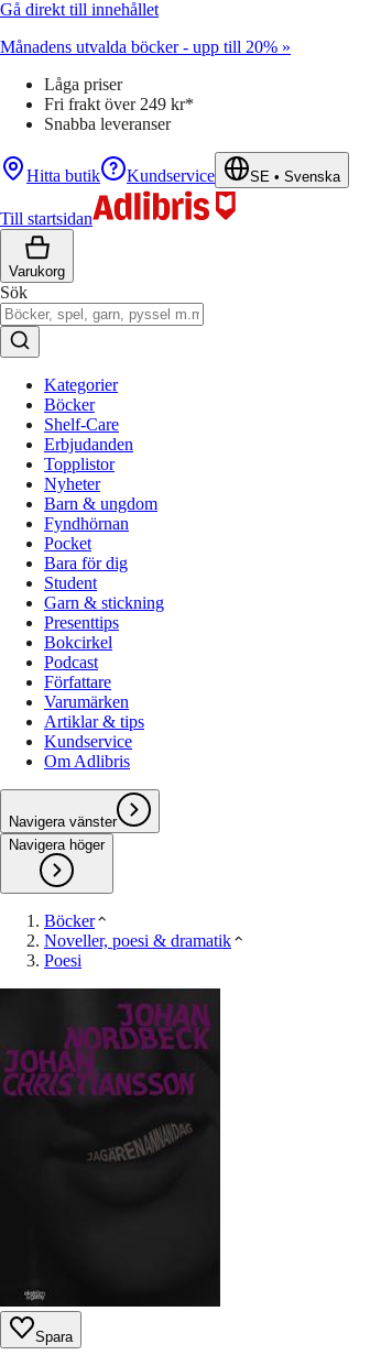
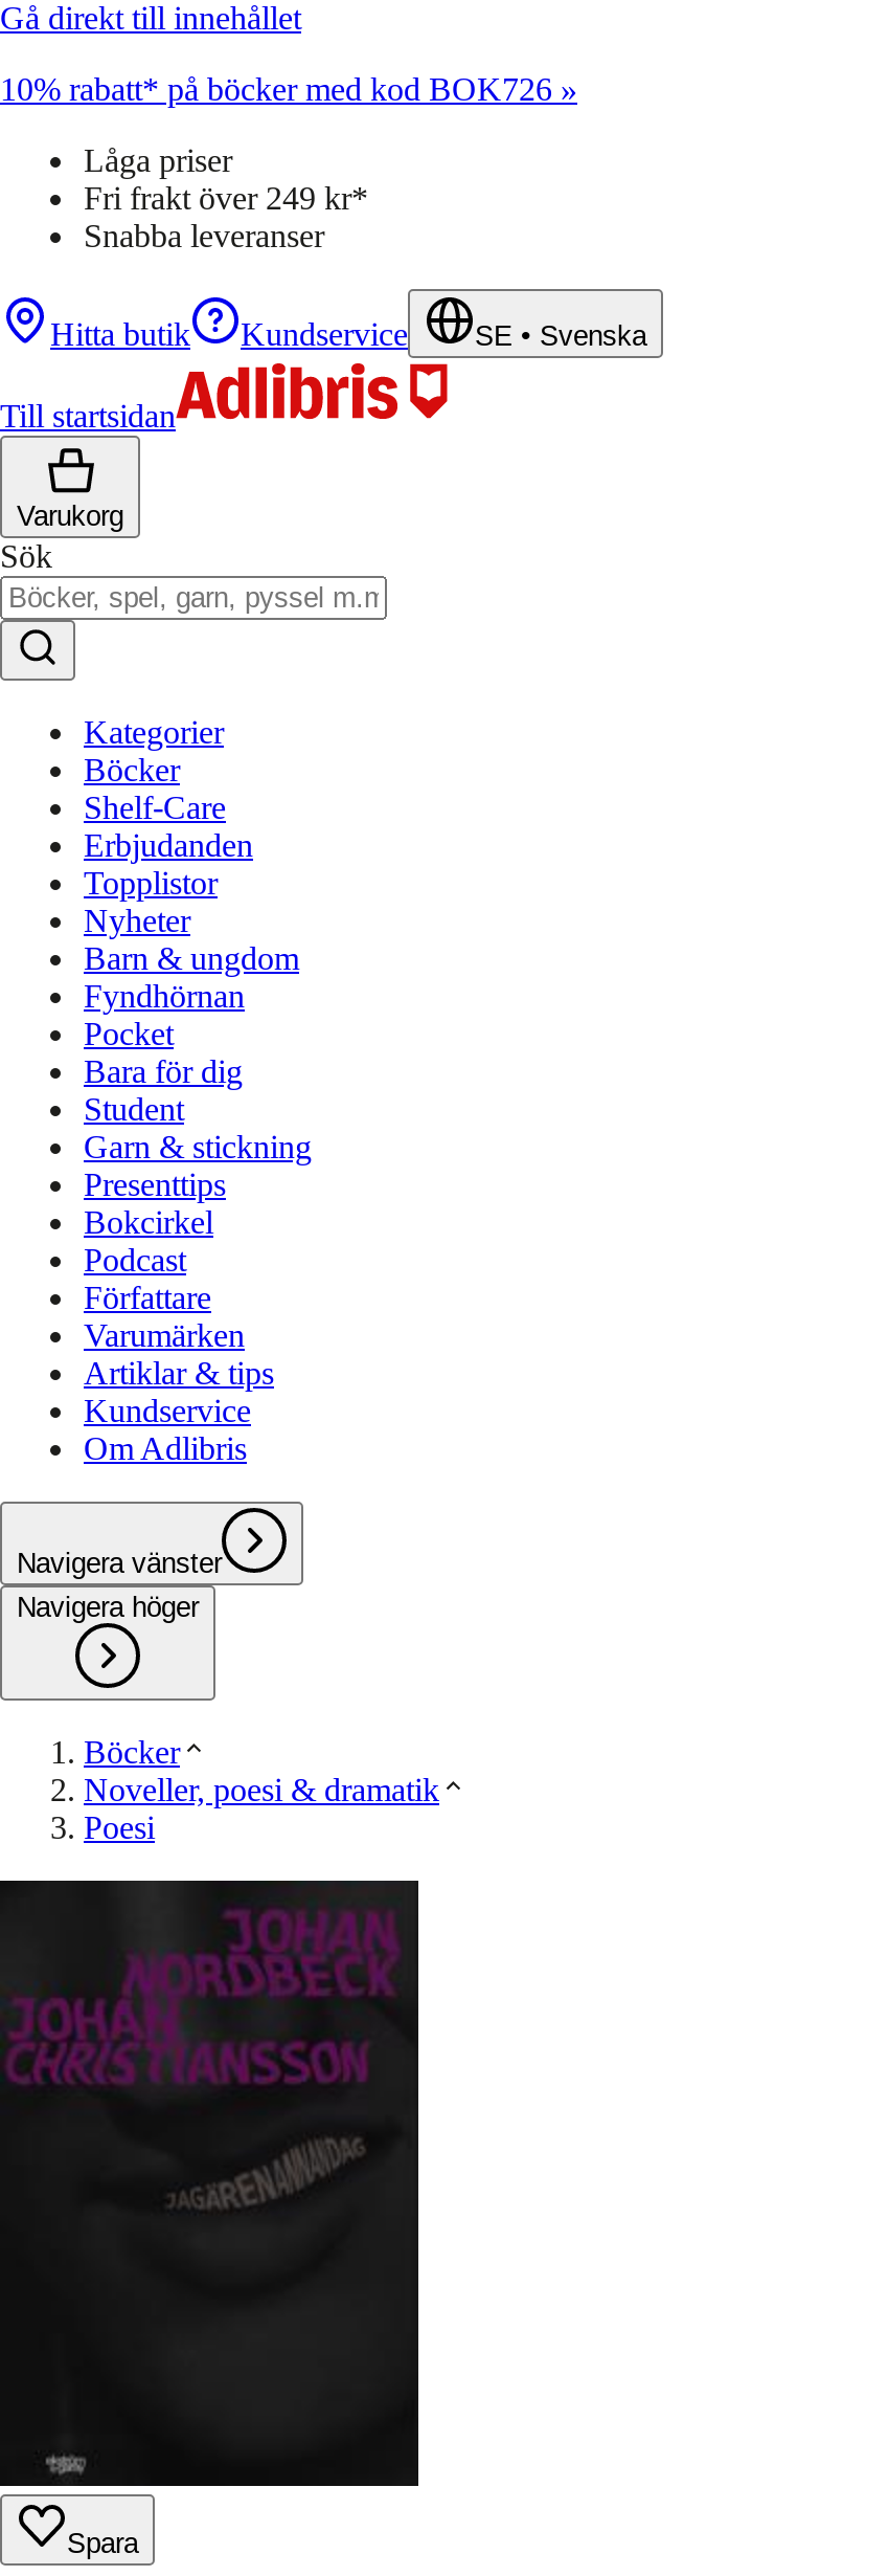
[0,37,291,56] Månadens utvalda böcker - upp till 20% » -> [0,71,577,107] 10% rabatt* på böcker med kod BOK726 »

